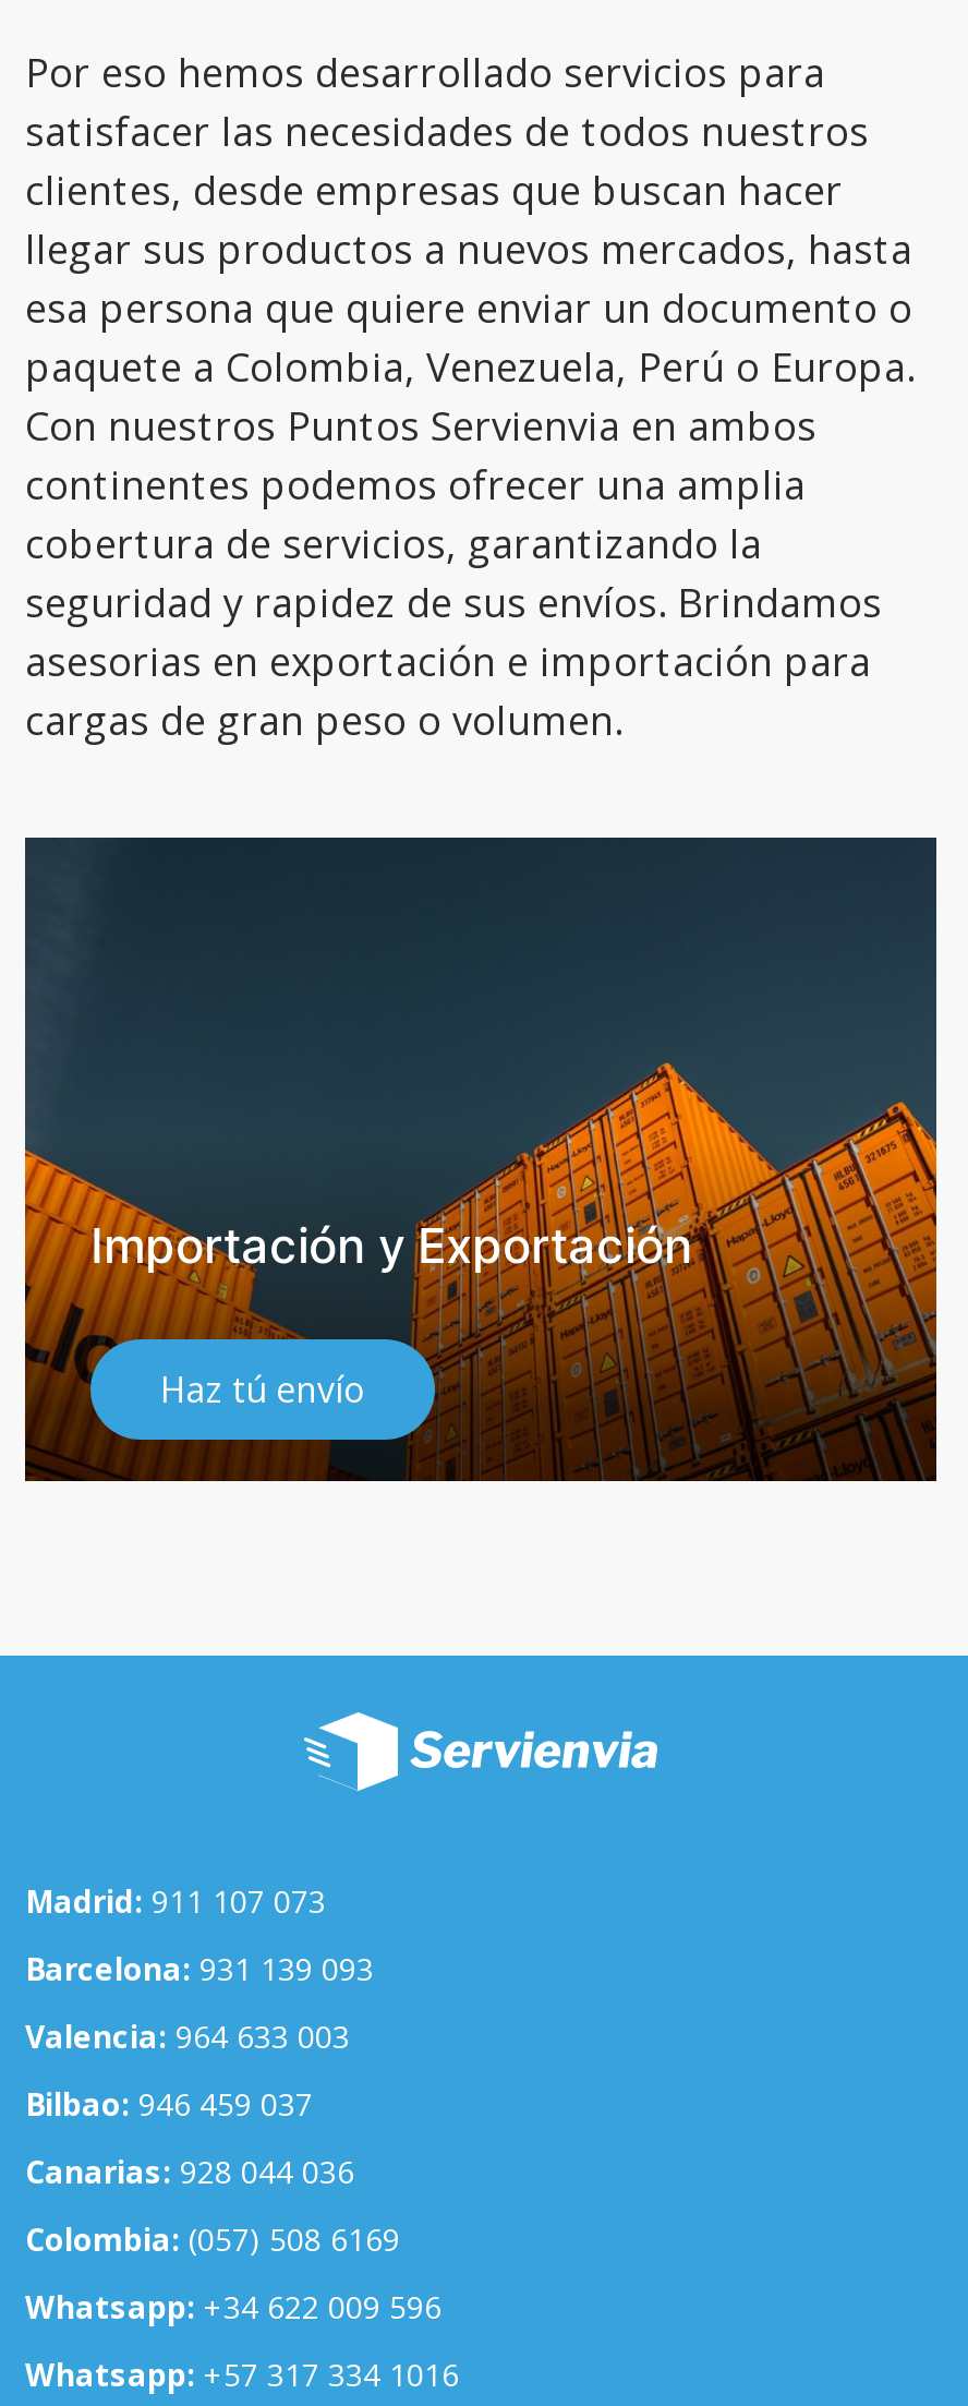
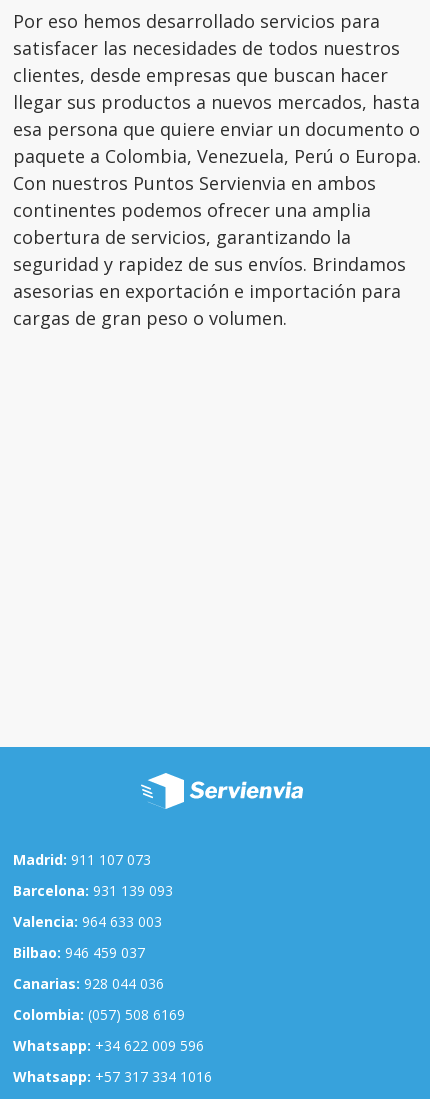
[23,835,939,1483] [image] | Importación y Exportación | Haz tú envío -> none

